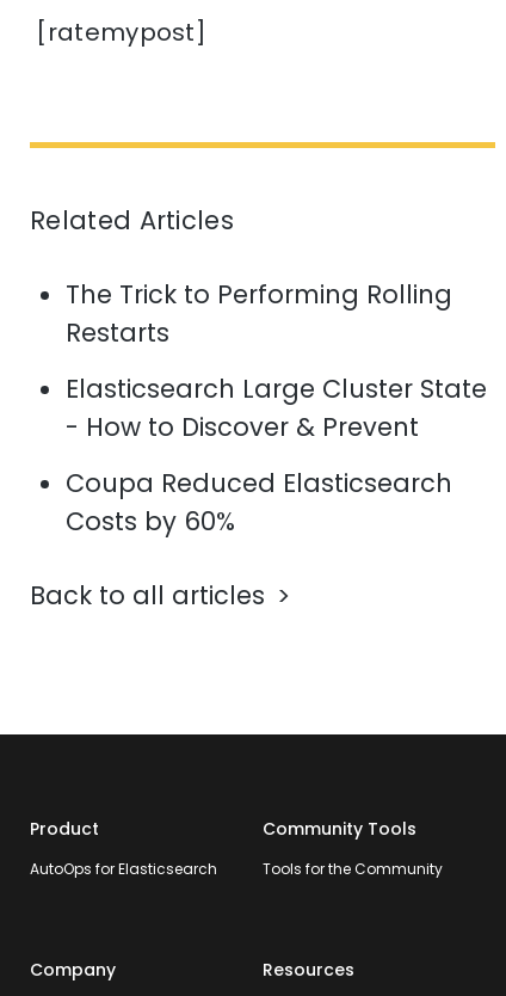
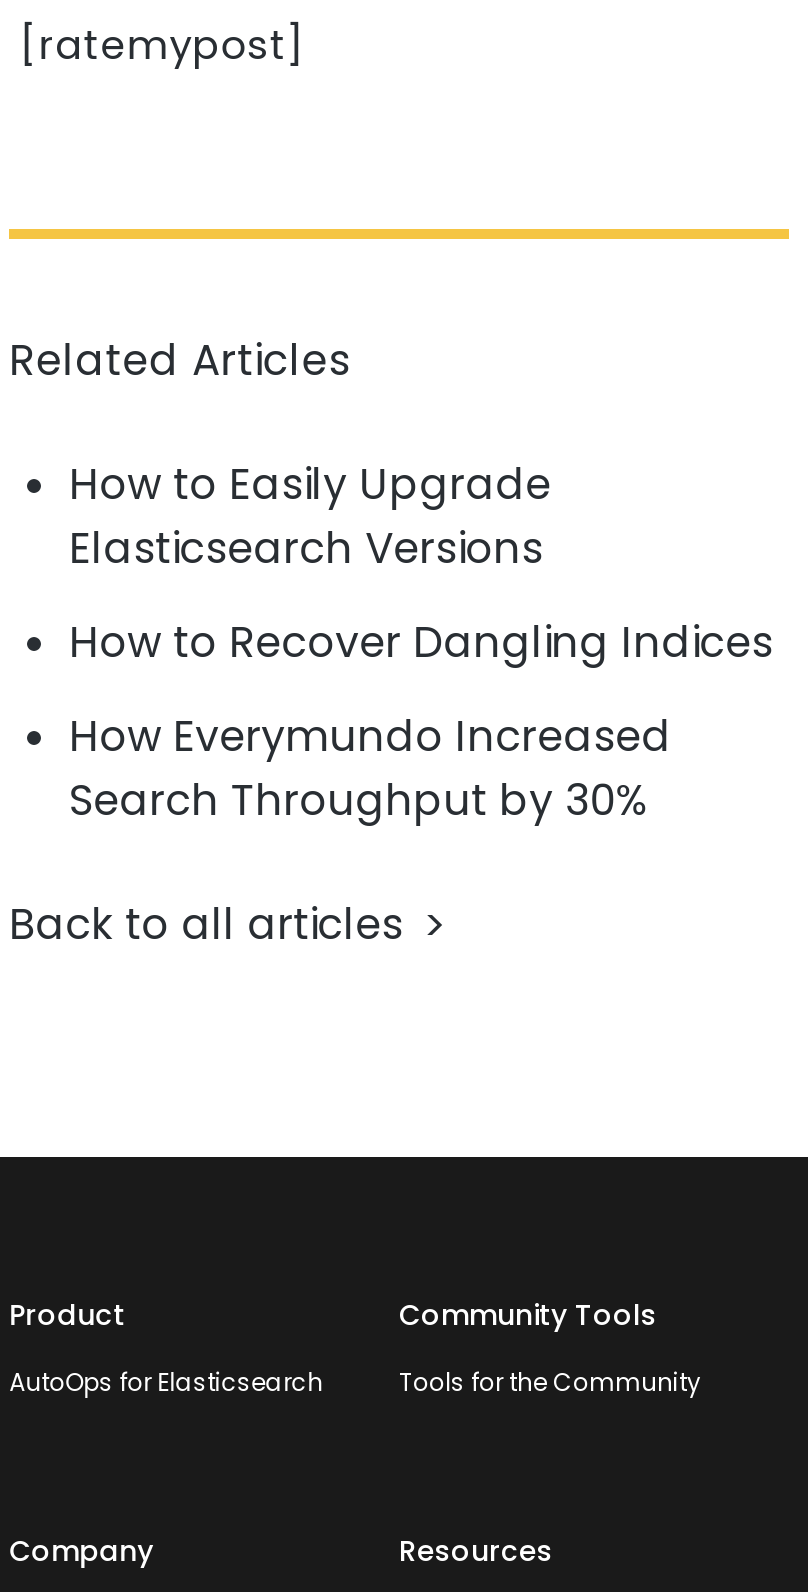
[66,277,452,350] The Trick to Performing Rolling | Restarts -> [69,455,551,577] How to Easily Upgrade | Elasticsearch Versions
[66,372,487,444] Elasticsearch Large Cluster State | - How to Discover & Prevent -> [69,613,773,671] How to Recover Dangling Indices
[66,466,452,539] Coupa Reduced Elasticsearch | Costs by 60% -> [69,707,671,829] How Everymundo Increased | Search Throughput by 30%

